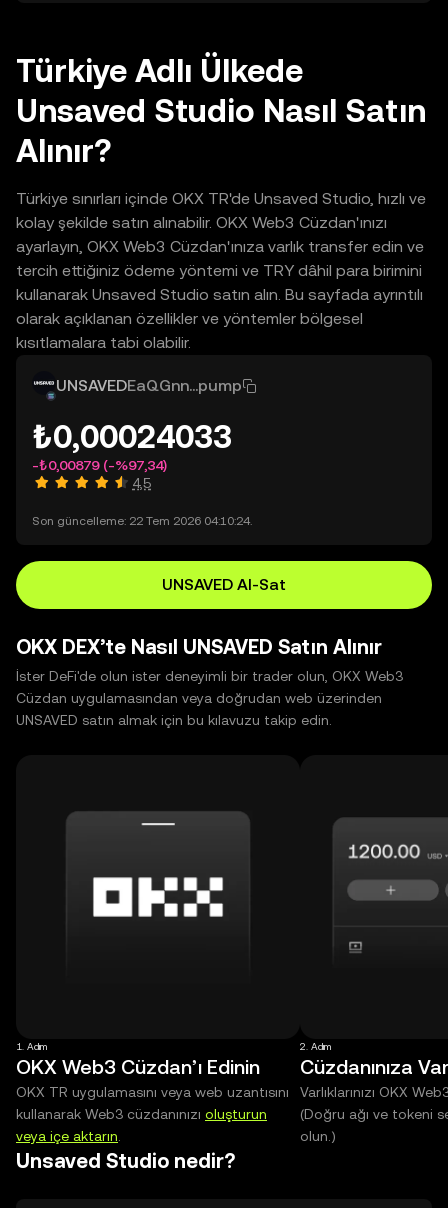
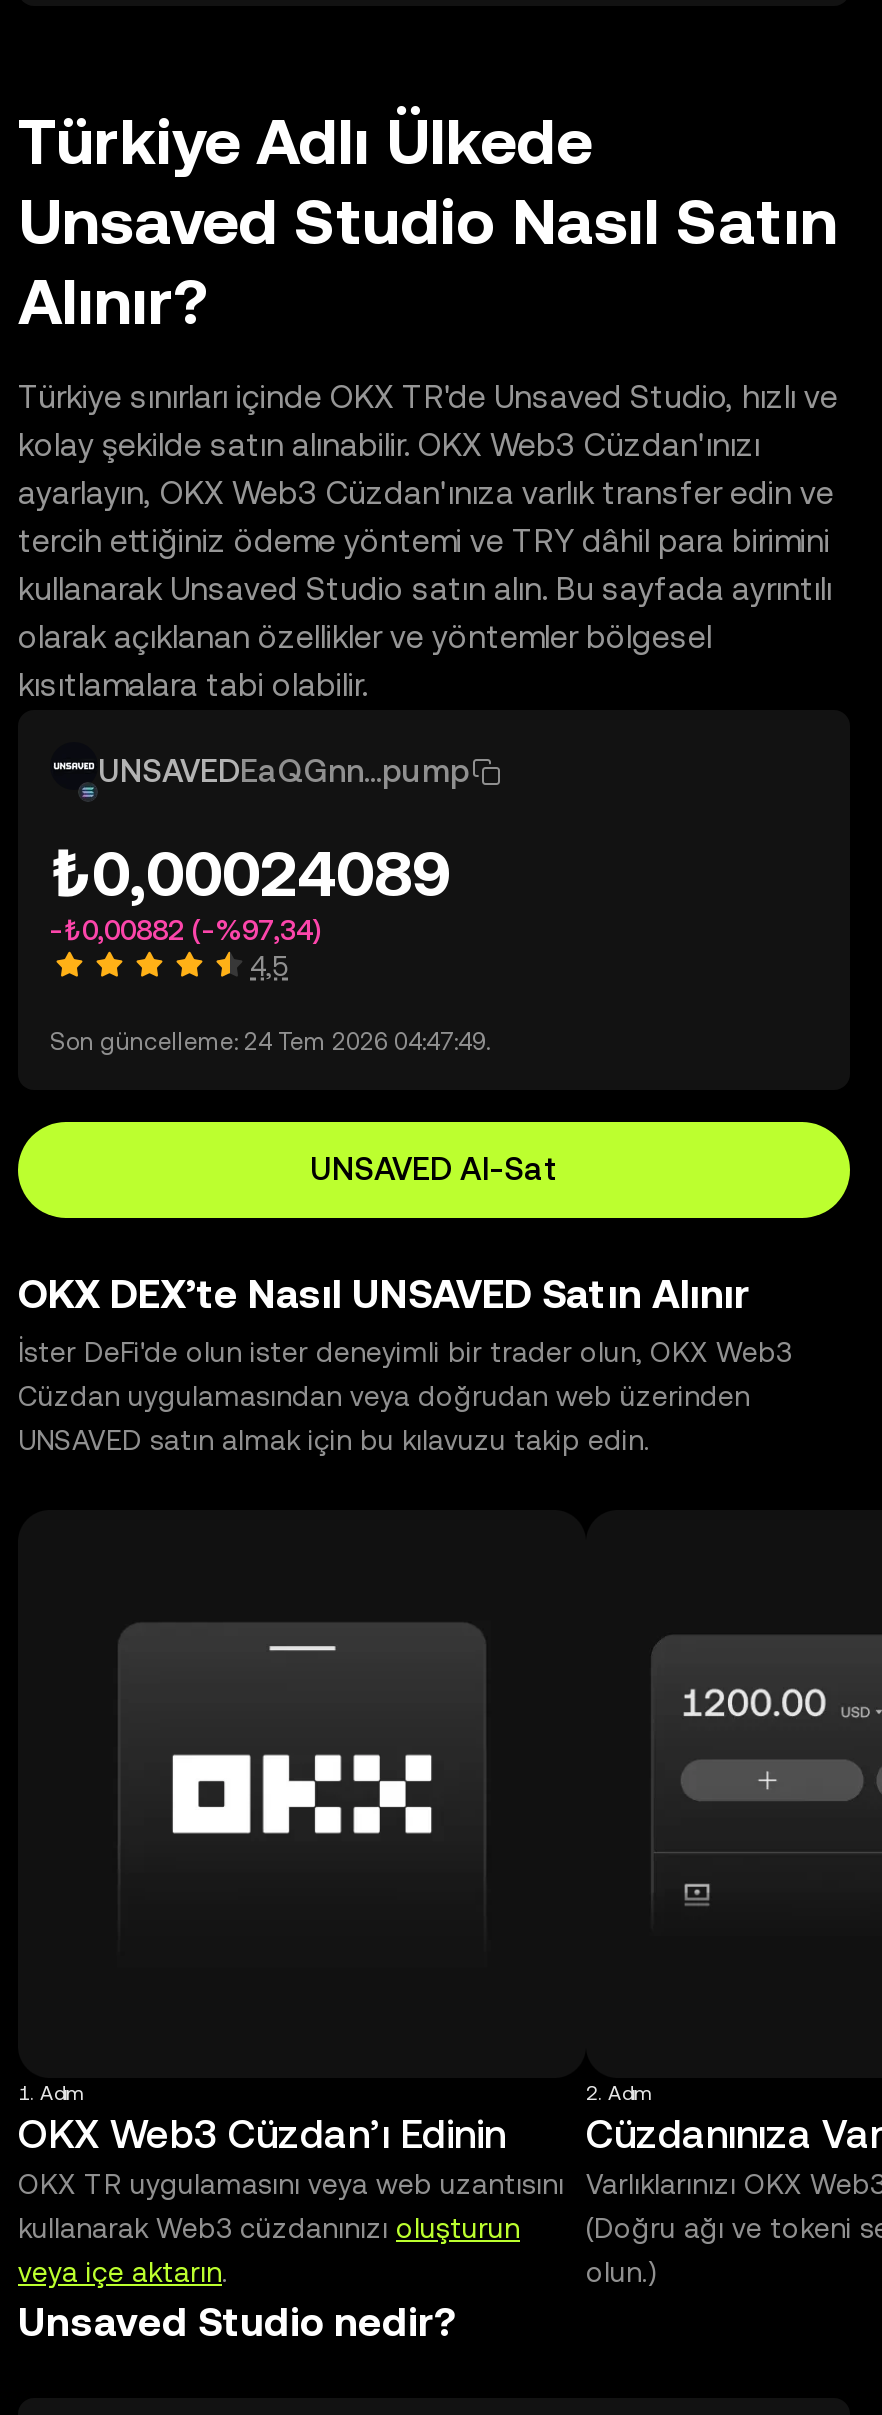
[32,418,232,455] ₺0,00024033 -> [50,836,450,910] ₺0,00024089
[32,457,167,473] -₺0,00879 (-%97,34) -> [50,914,320,946] -₺0,00882 (-%97,34)
[32,514,252,528] Son güncelleme: 22 Tem 2026 04:10:24. -> [50,1028,490,1056] Son güncelleme: 24 Tem 2026 04:47:49.

